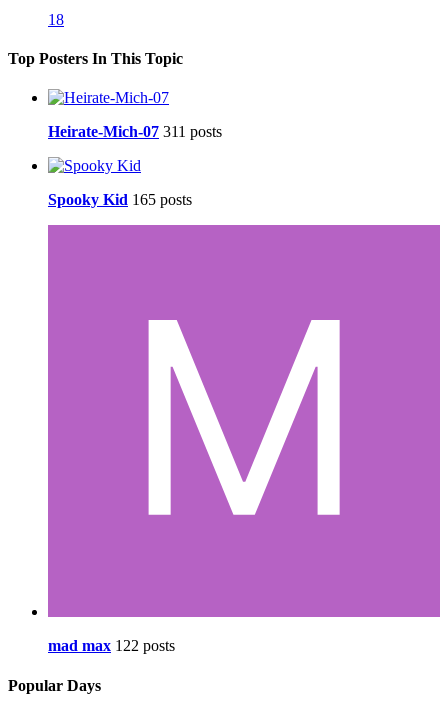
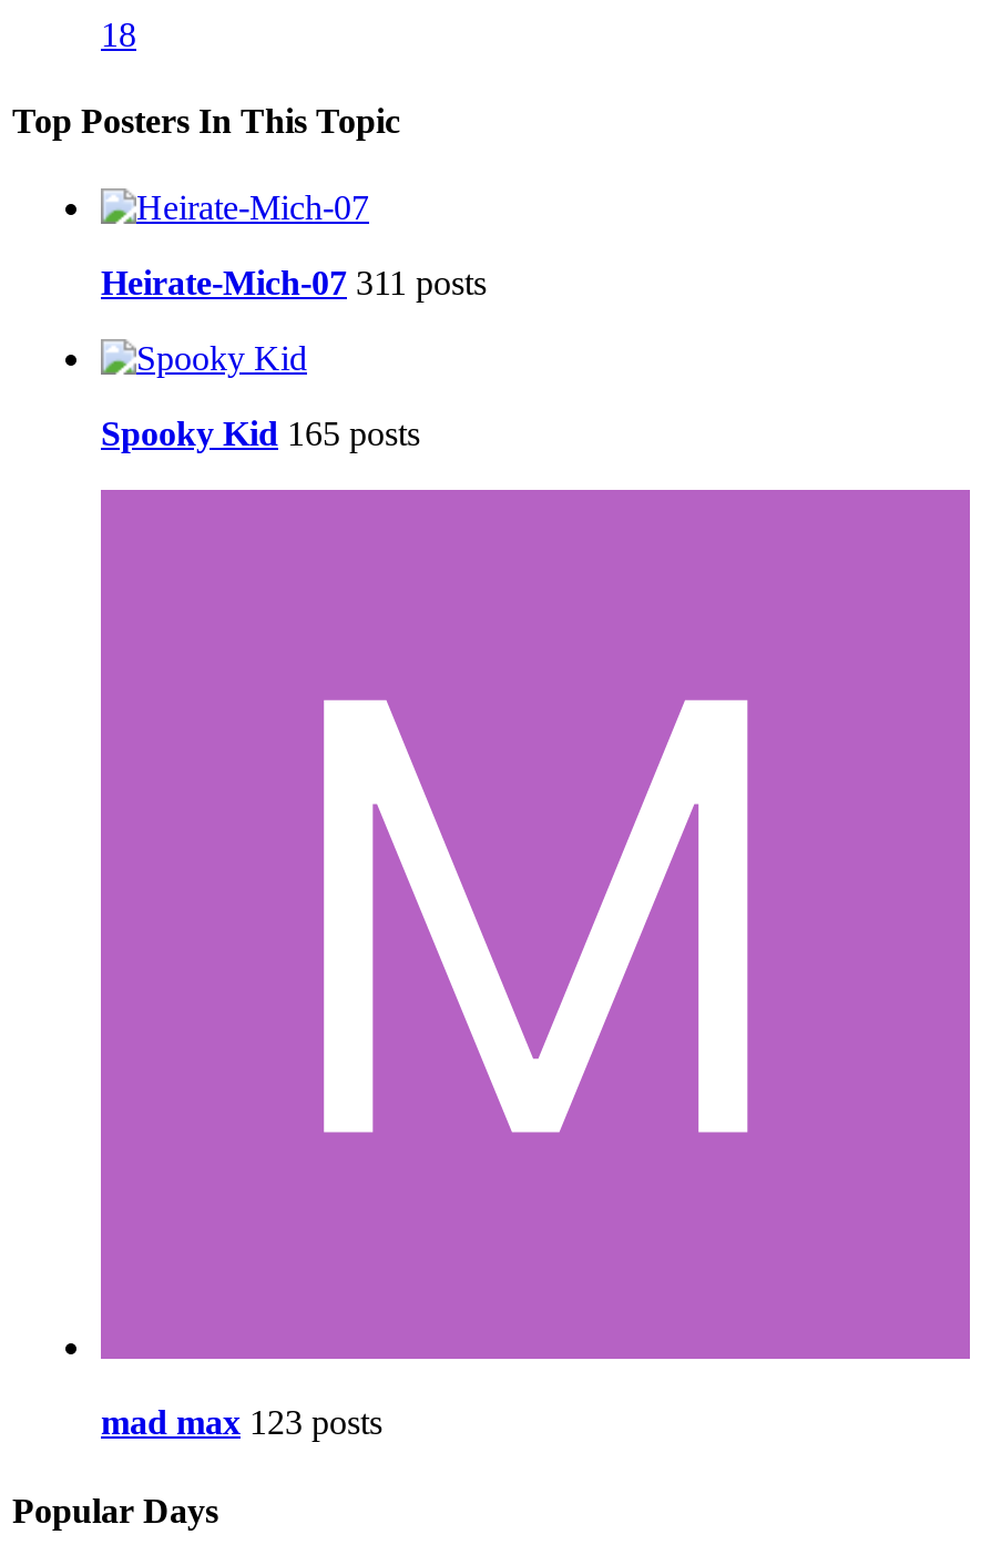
[48,637,175,654] mad max 122 posts -> [101,1404,382,1442] mad max 123 posts

